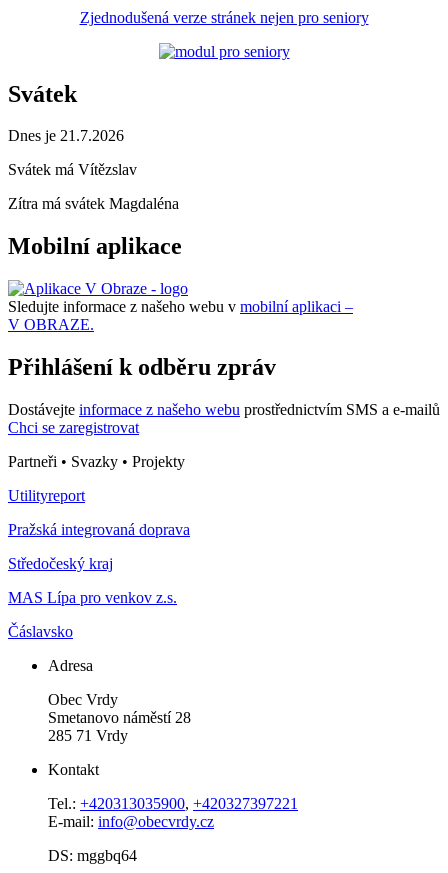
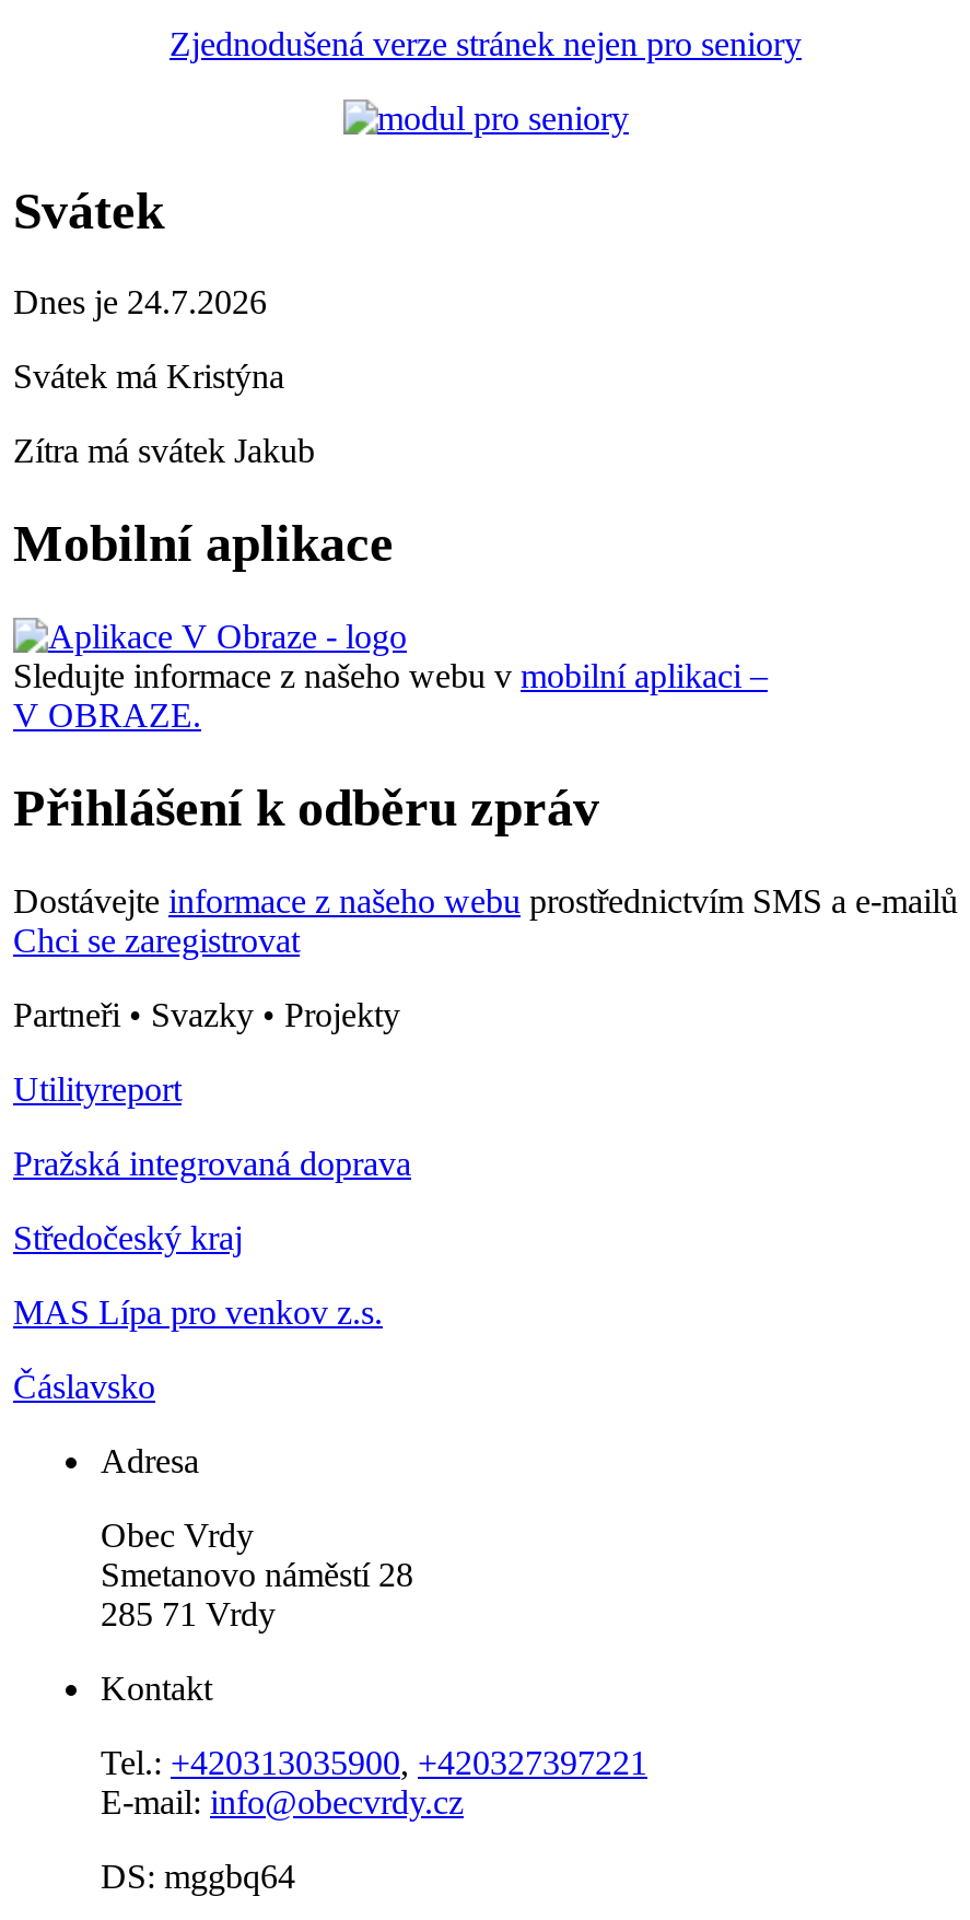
[8,127,124,144] Dnes je 21.7.2026 -> [13,284,267,321] Dnes je 24.7.2026
[8,161,137,178] Svátek má Vítězslav -> [13,358,284,396] Svátek má Kristýna
[8,195,179,212] Zítra má svátek Magdaléna -> [13,433,315,470] Zítra má svátek Jakub

